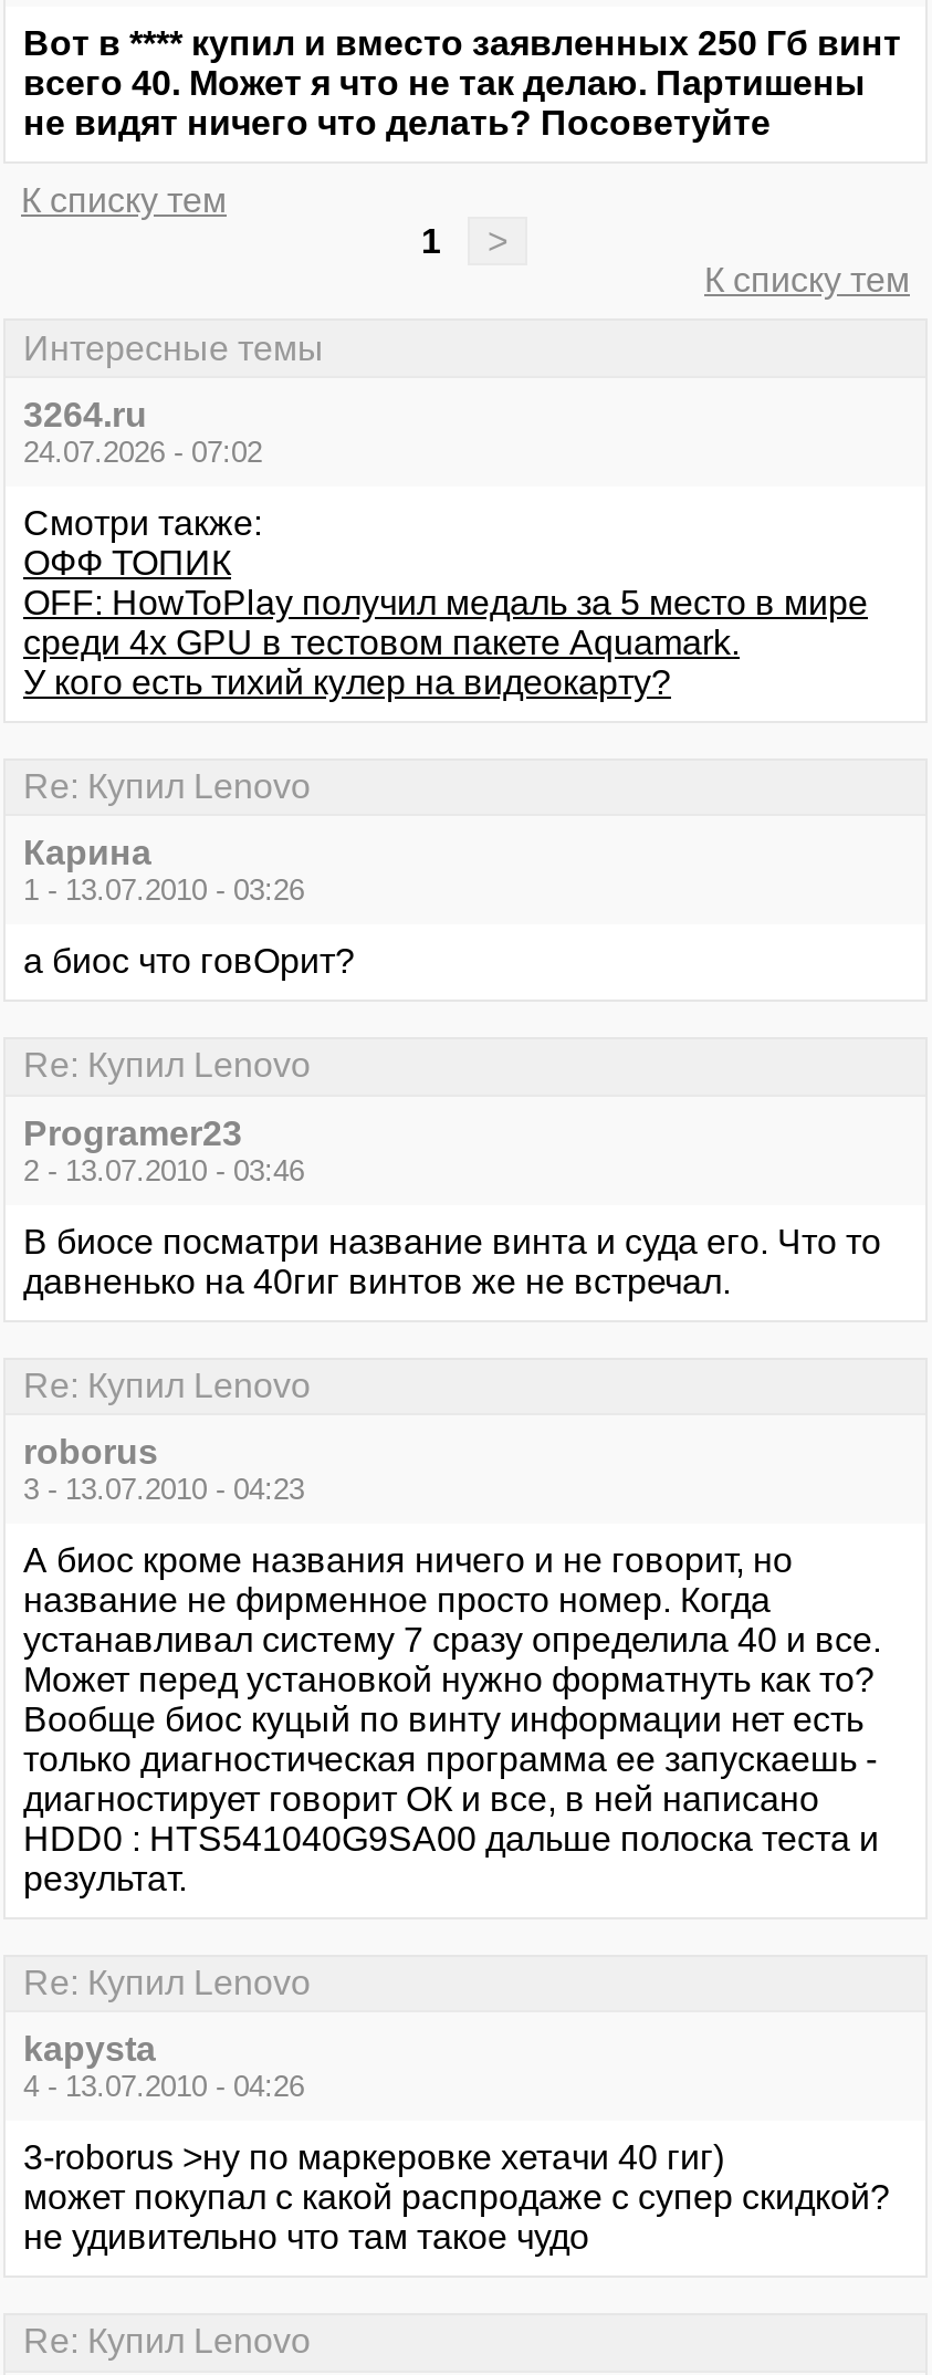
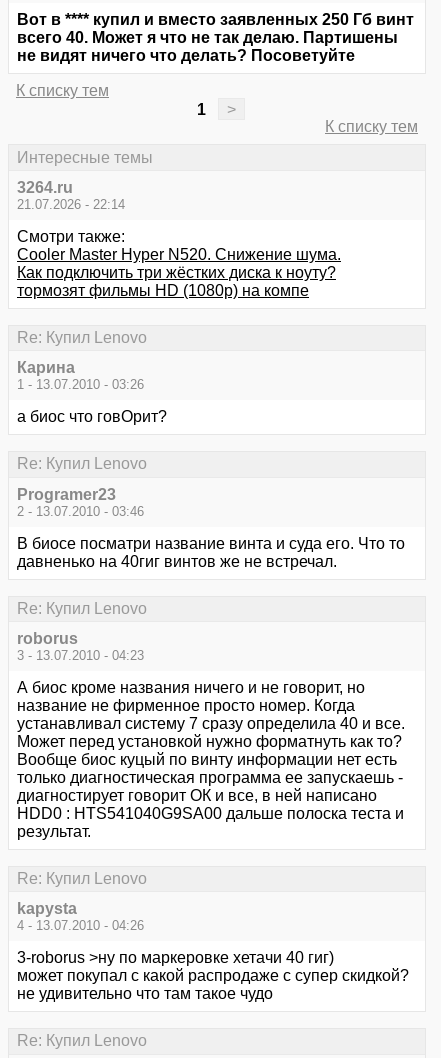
[23,435,262,468] 24.07.2026 - 07:02 -> [17,197,125,212] 21.07.2026 - 22:14
[23,544,868,701] ОФФ ТОПИК | OFF: HowToPlay получил медаль за 5 место в мире | среди 4х GPU в тестовом пакете Aquamark. | У кого есть тихий кулер на видеокарту? -> [17,246,341,299] Cooler Master Hyper N520. Снижение шума. | Как подключить три жёстких диска к ноуту? | тормозят фильмы HD (1080р) на компе

